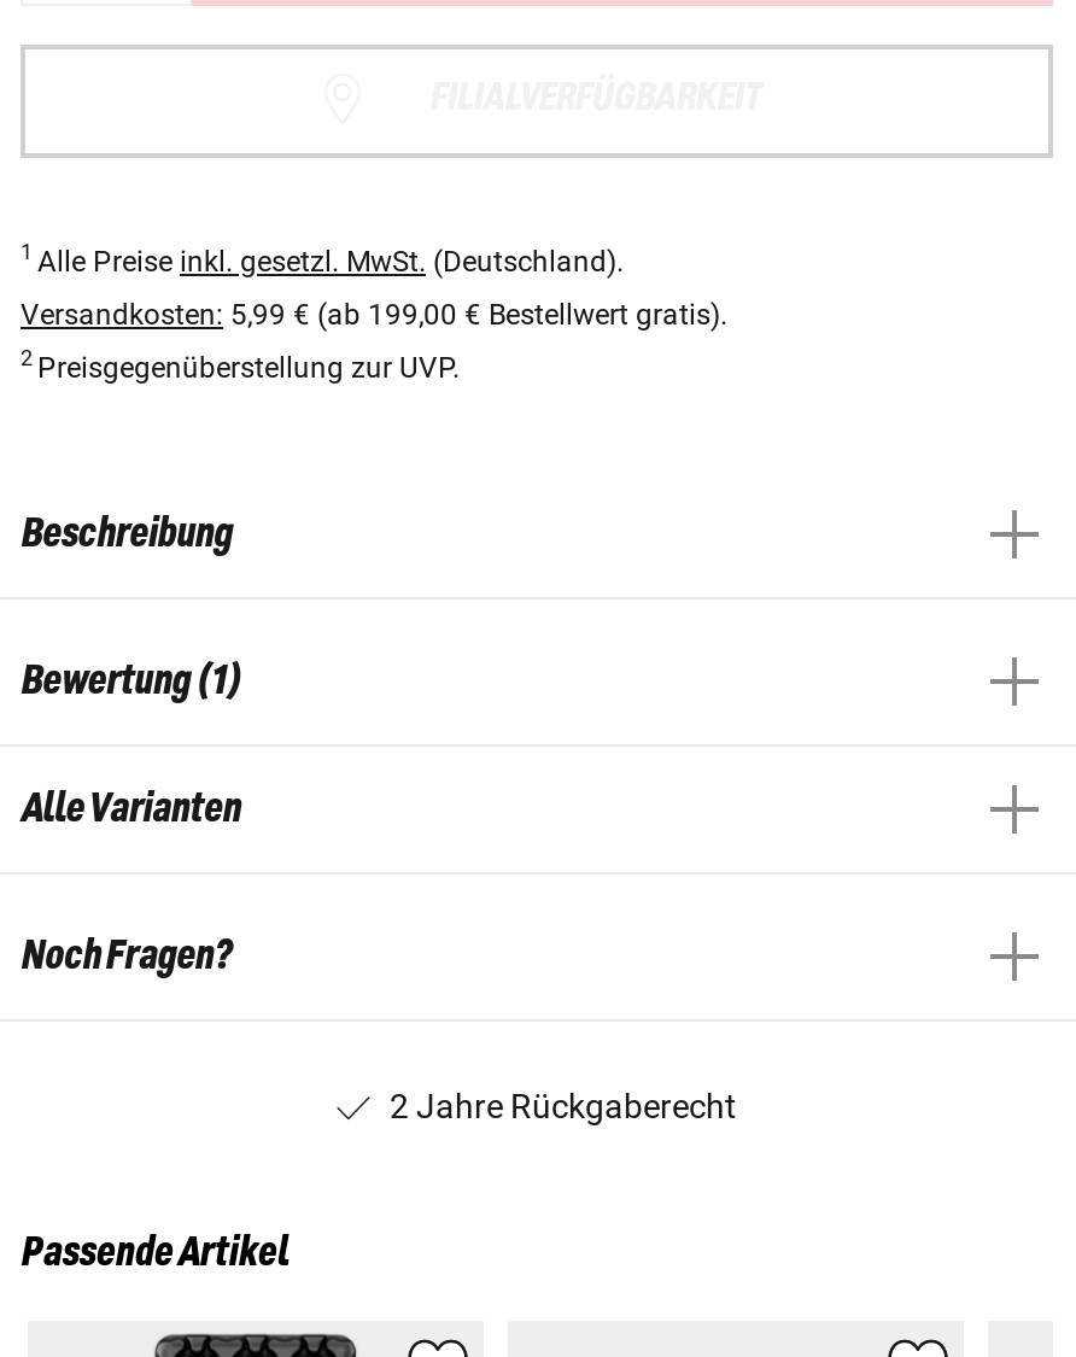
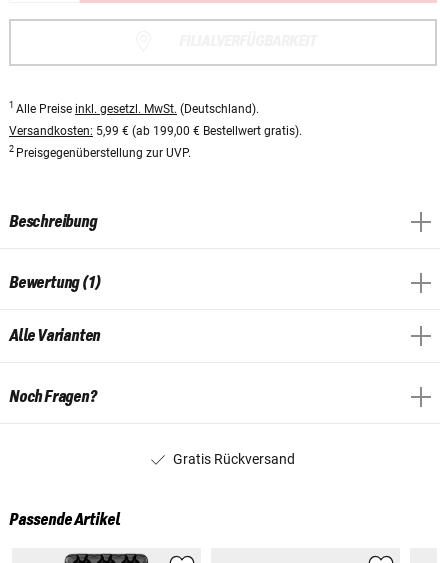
[390,1086,737,1124] 2 Jahre Rückgaberecht -> [173,451,295,467] Gratis Rückversand

